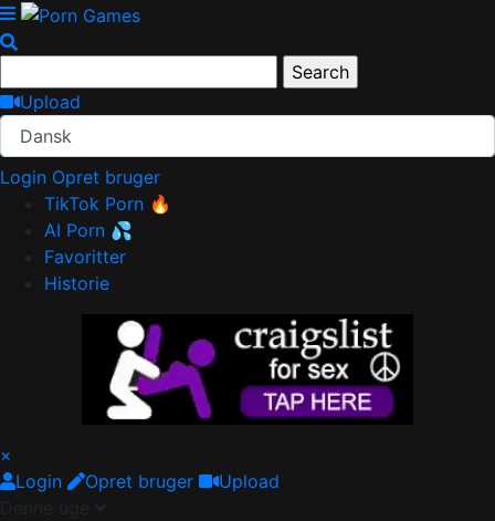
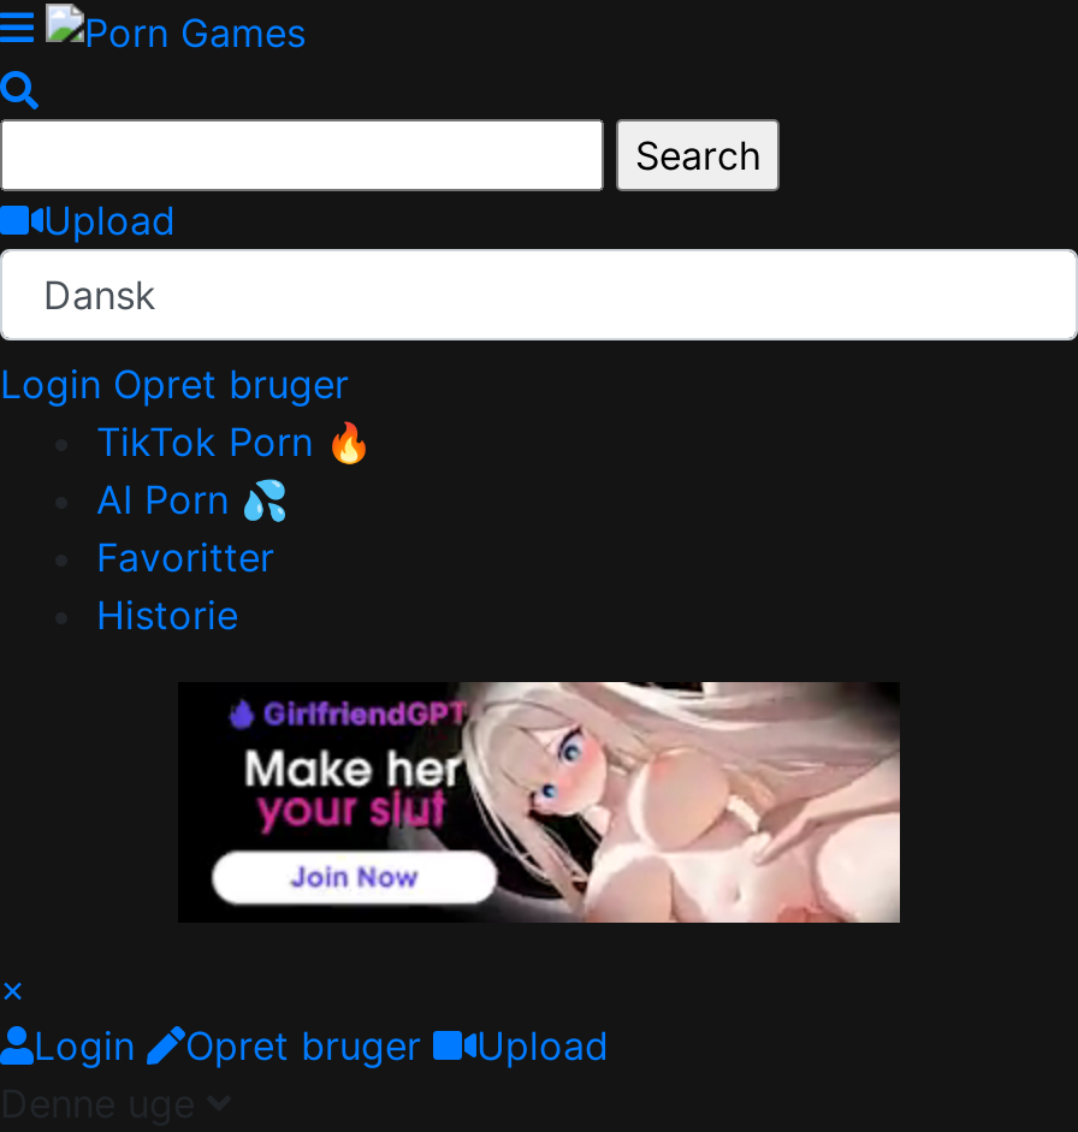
[97,314,413,425] [image] -> [209,680,902,925] [image]

